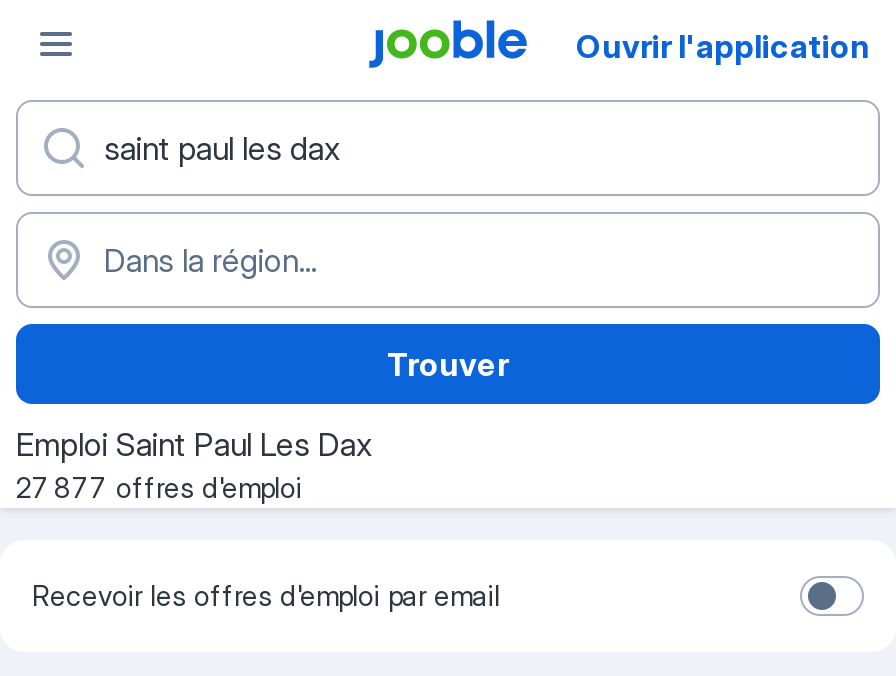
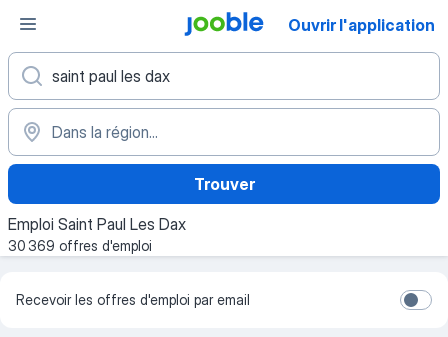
[16,470,302,504] 27 877 offres d'emploi -> [8,237,152,254] 30 369 offres d'emploi

